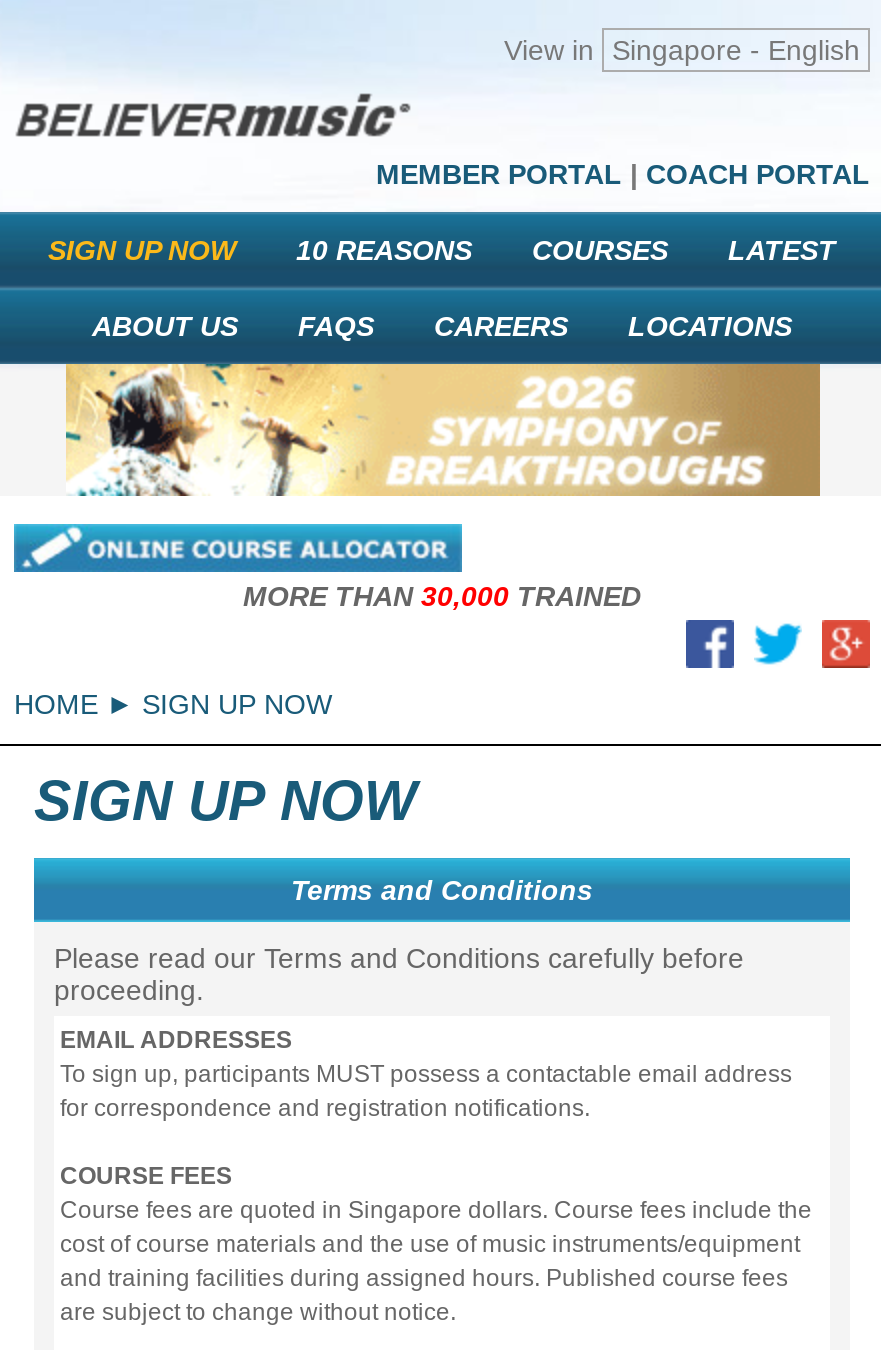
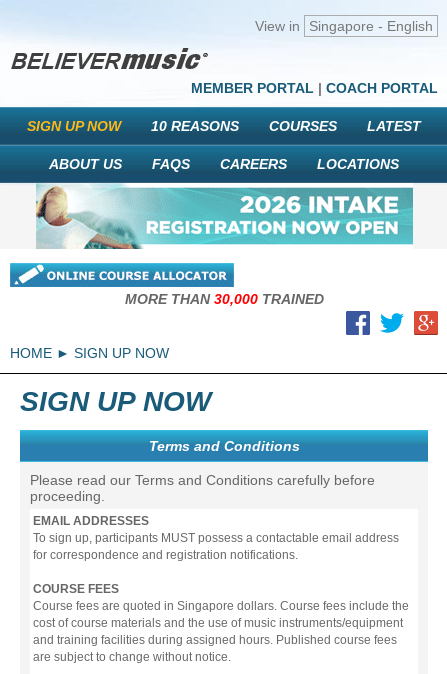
[64,362,822,498] [image] -> [35,182,414,250] [image]

